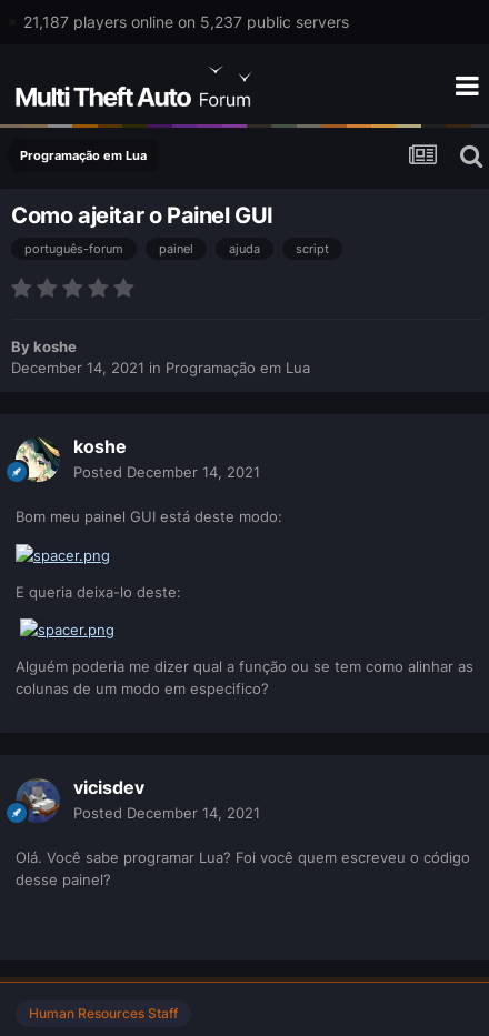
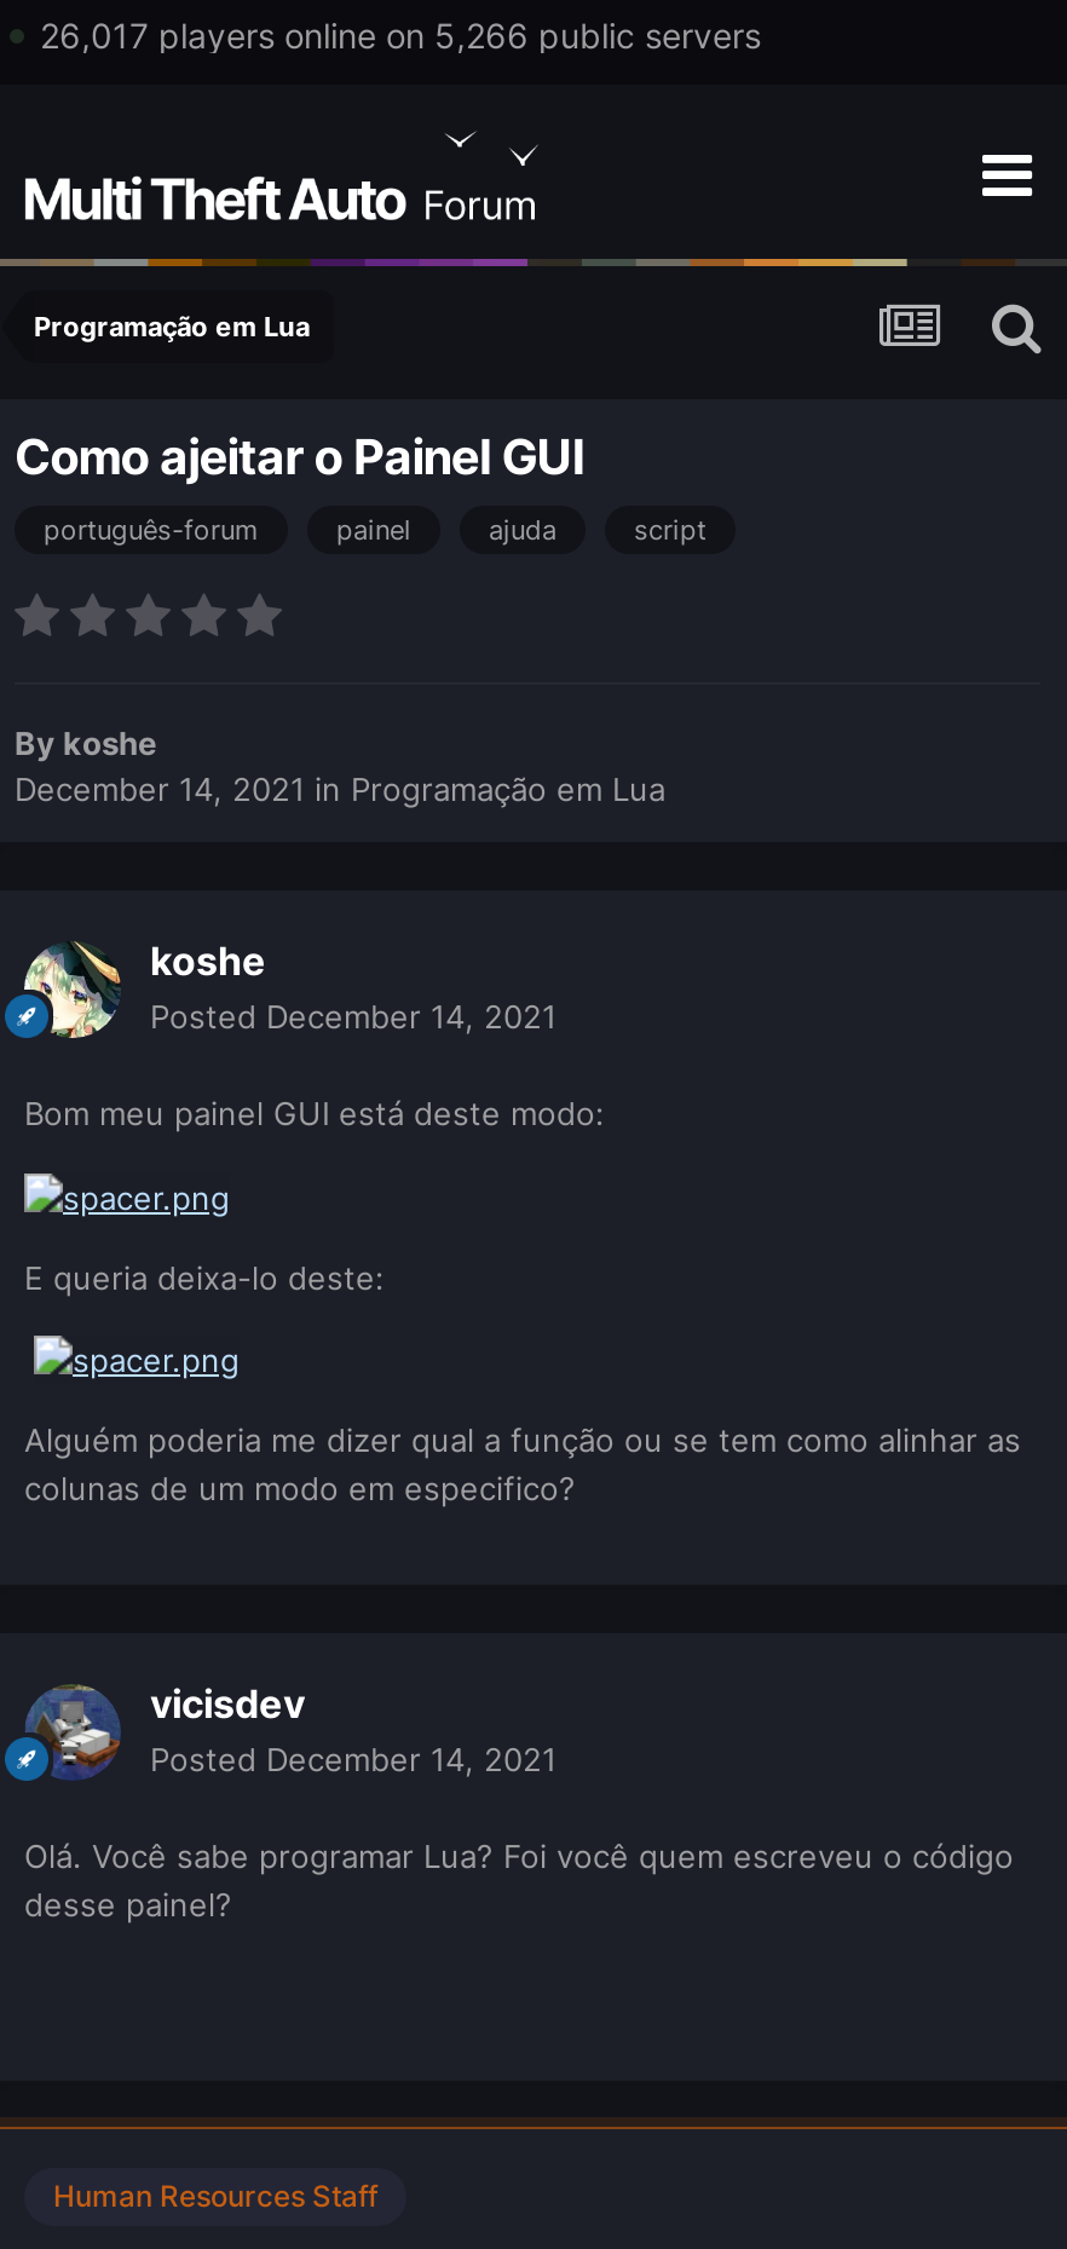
[23,12,348,31] 21,187 players online on 5,237 public servers -> [40,15,761,56] 26,017 players online on 5,266 public servers

